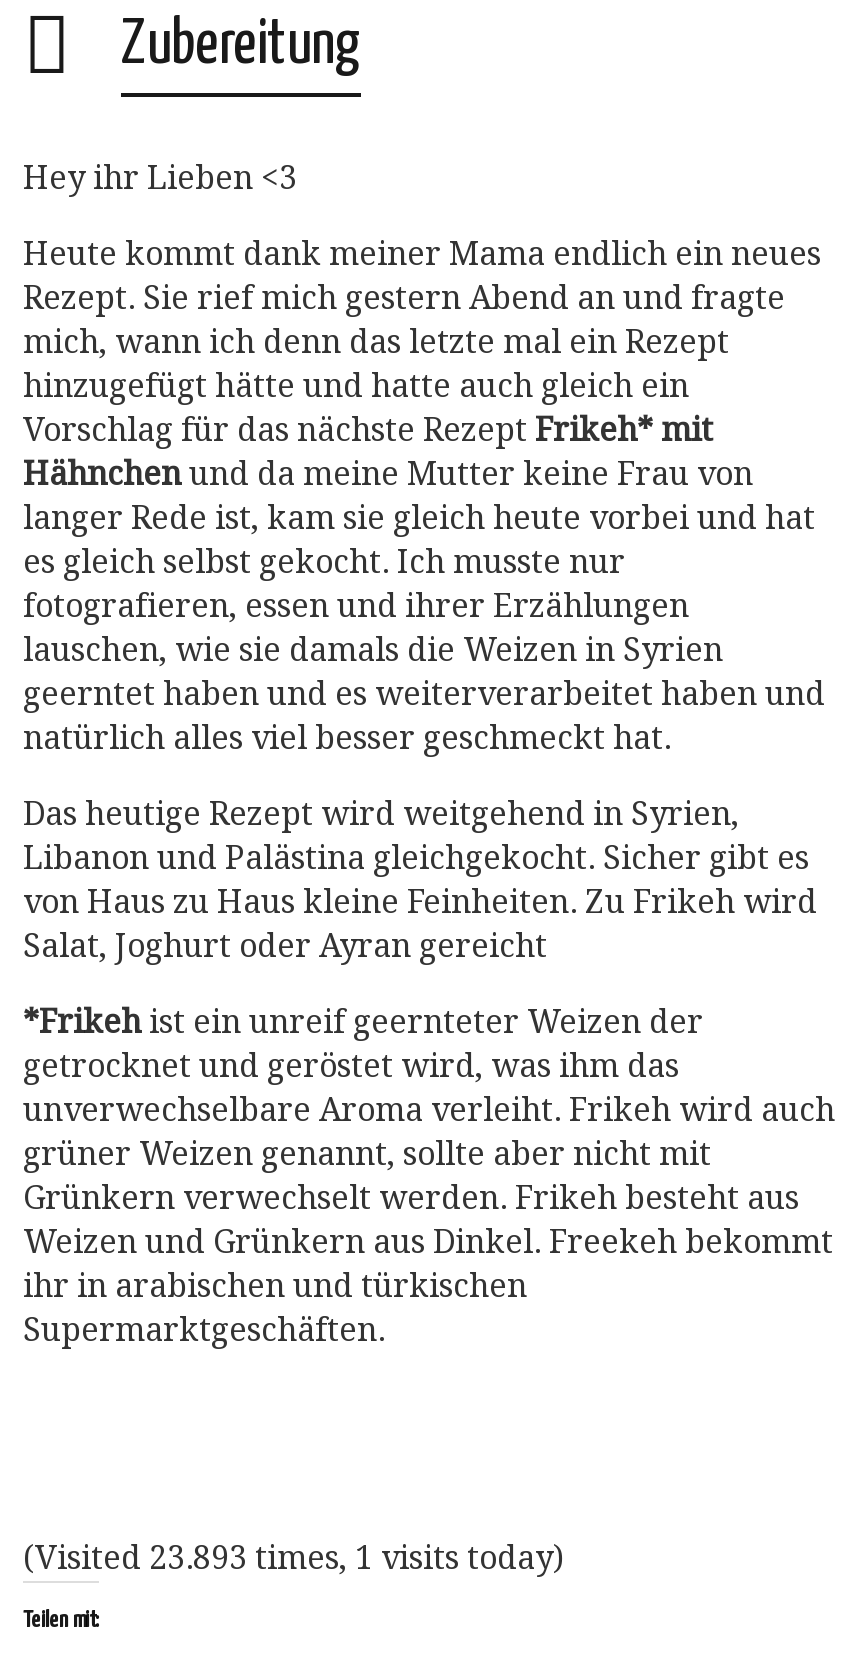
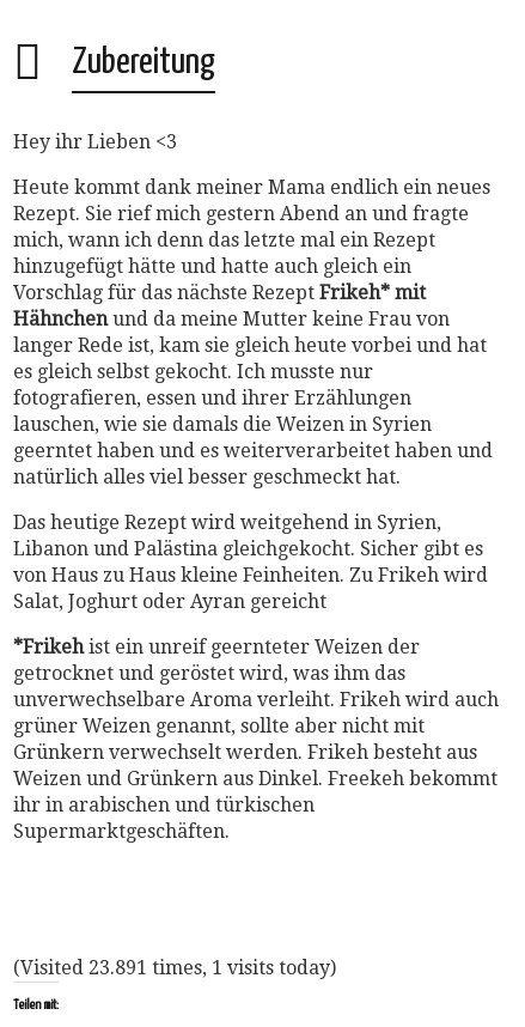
[23,1539,563,1577] (Visited 23.893 times, 1 visits today) -> [13,956,336,979] (Visited 23.891 times, 1 visits today)

